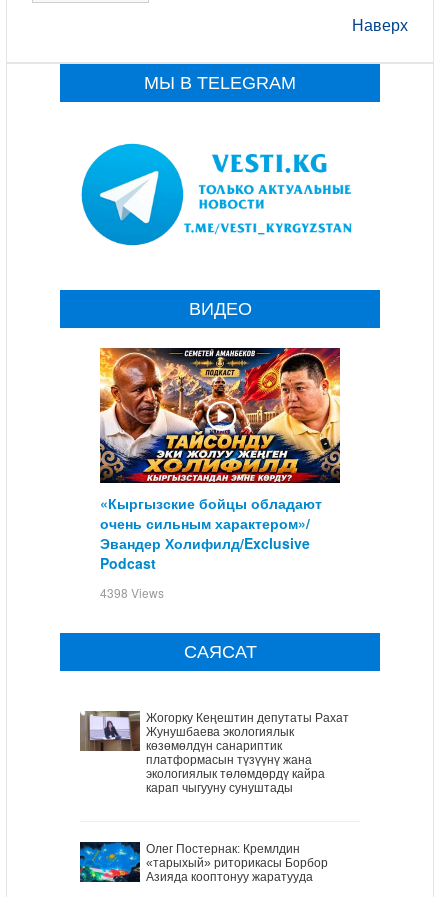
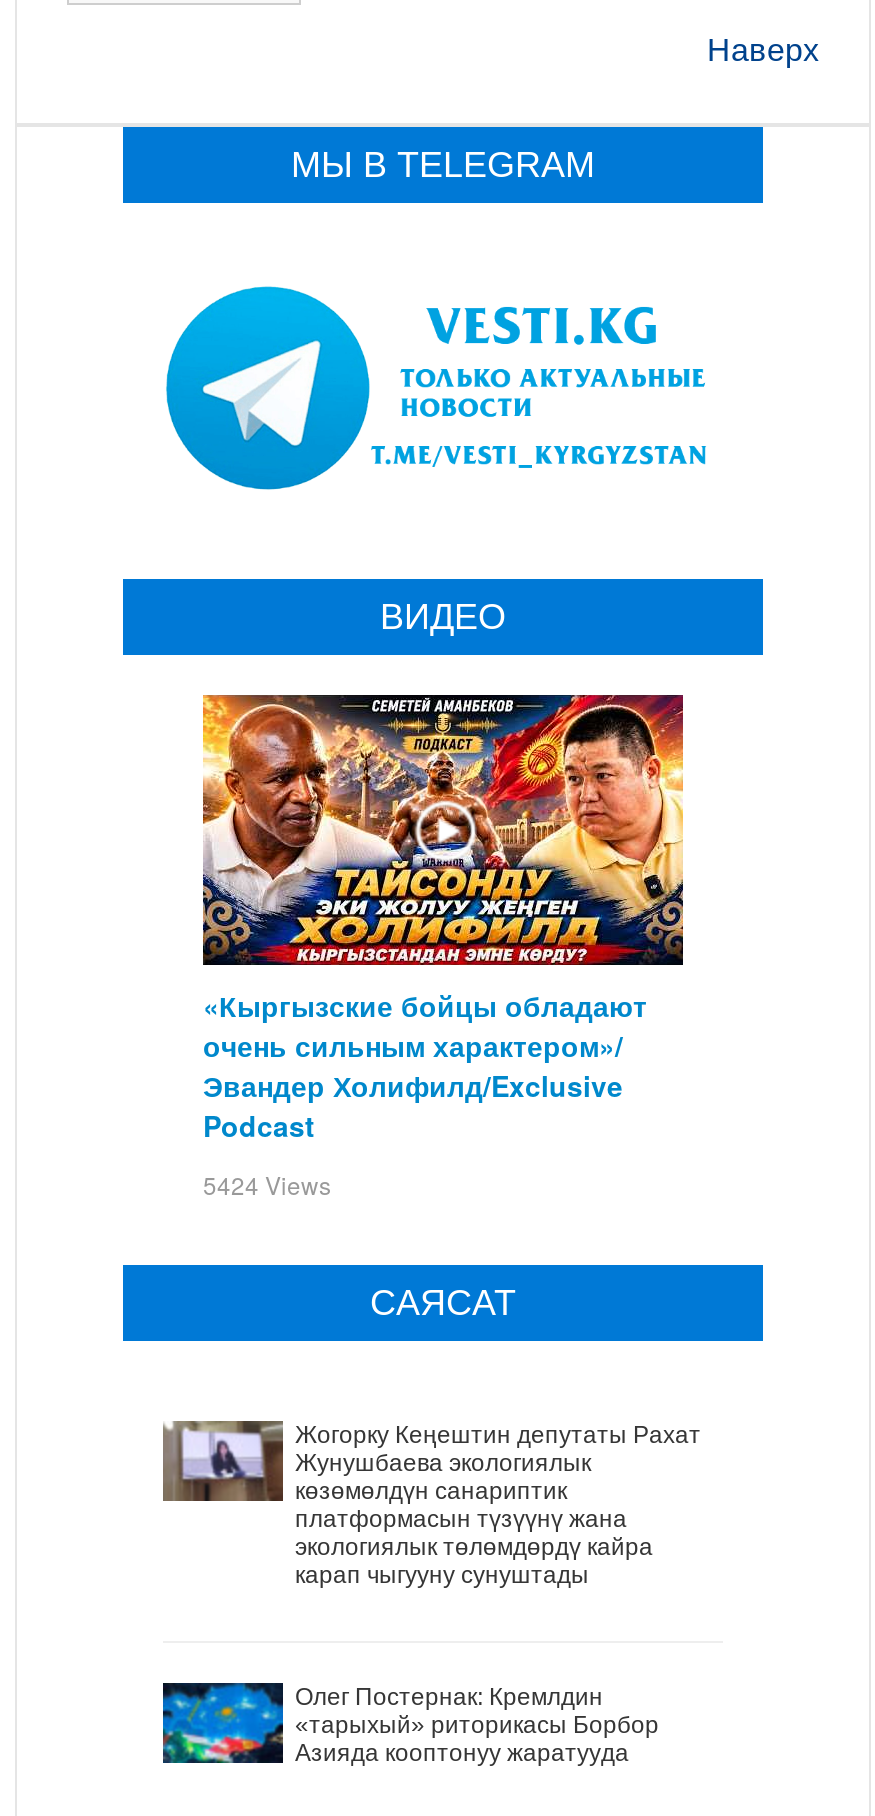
[100,584,164,601] 4398 Views -> [203,1167,331,1201] 5424 Views

